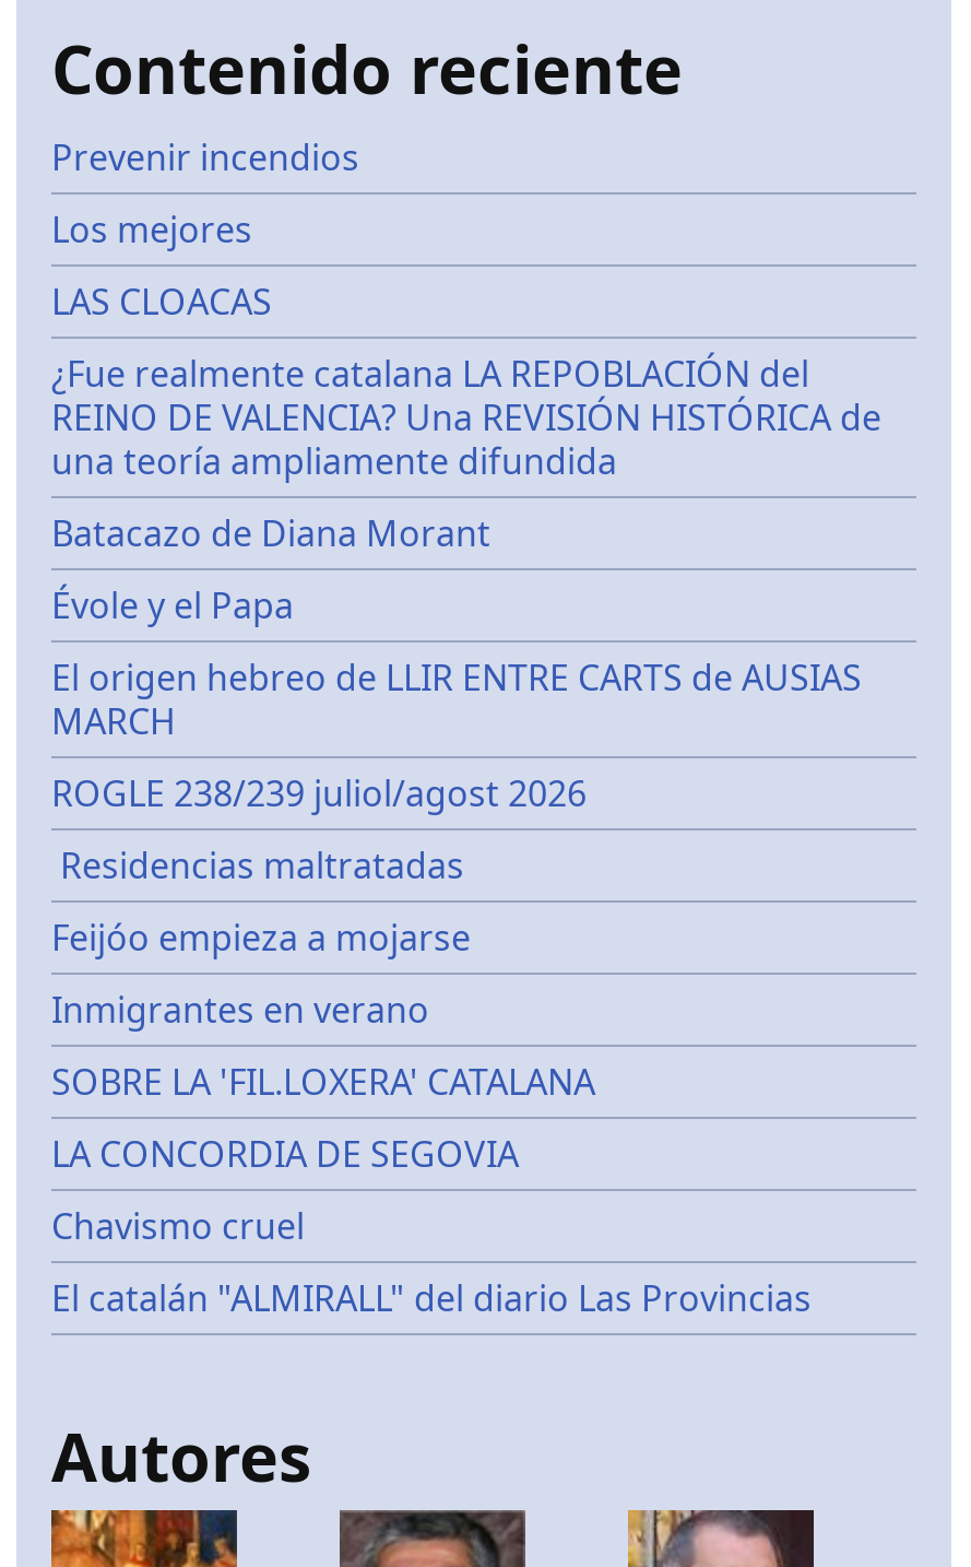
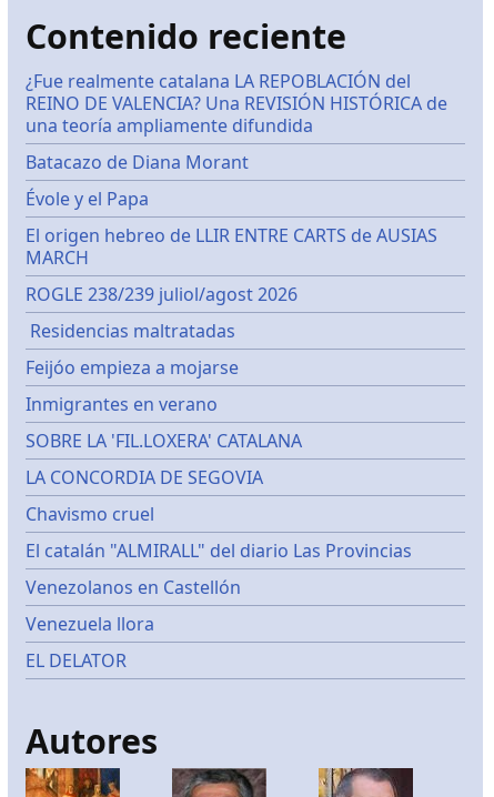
[51,134,359,326] Prevenir incendios | Los mejores | LAS CLOACAS -> none
moved [51,350,881,1323] -> [26,69,447,563]: ¿Fue realmente catalana LA REPOBLACIÓN del | REINO DE VALENCIA? Una REVISIÓN HISTÓRICA de | una teoría ampliamente difundida | ... | Chavismo cruel | El catalán "ALMIRALL" del diario Las Provincias
none -> [26,575,241,673] Venezolanos en Castellón | Venezuela llora | EL DELATOR

